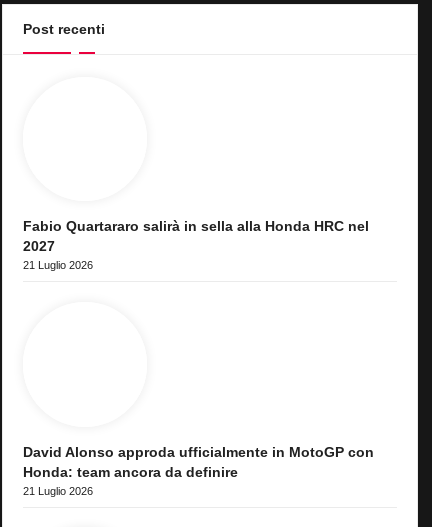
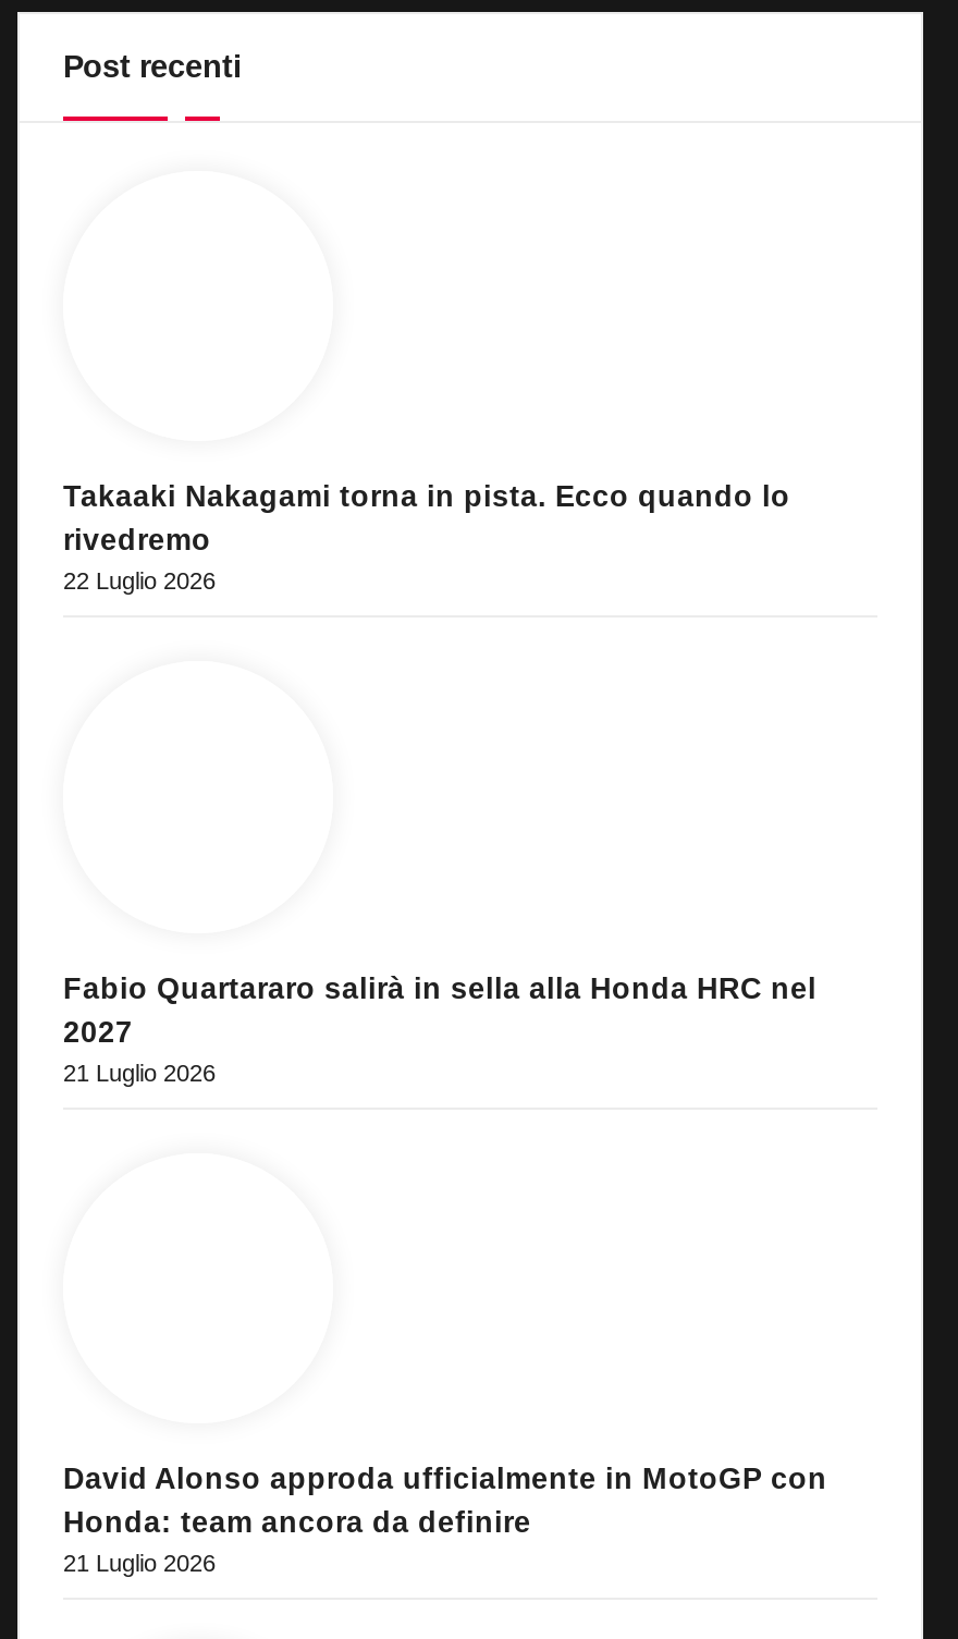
none -> [63,481,790,594] Takaaki Nakagami torna in pista. Ecco quando lo | rivedremo | 22 Luglio 2026

